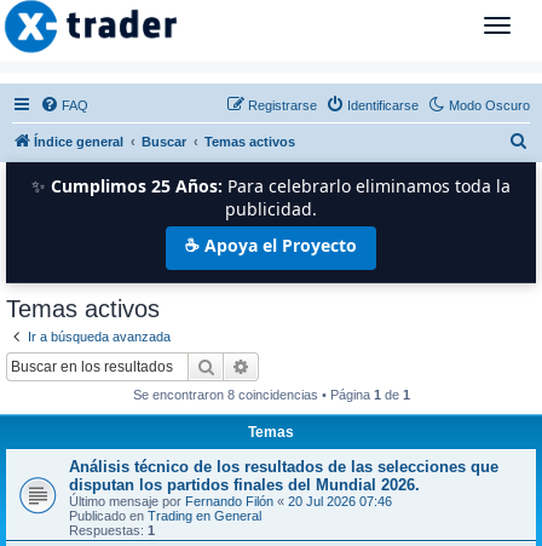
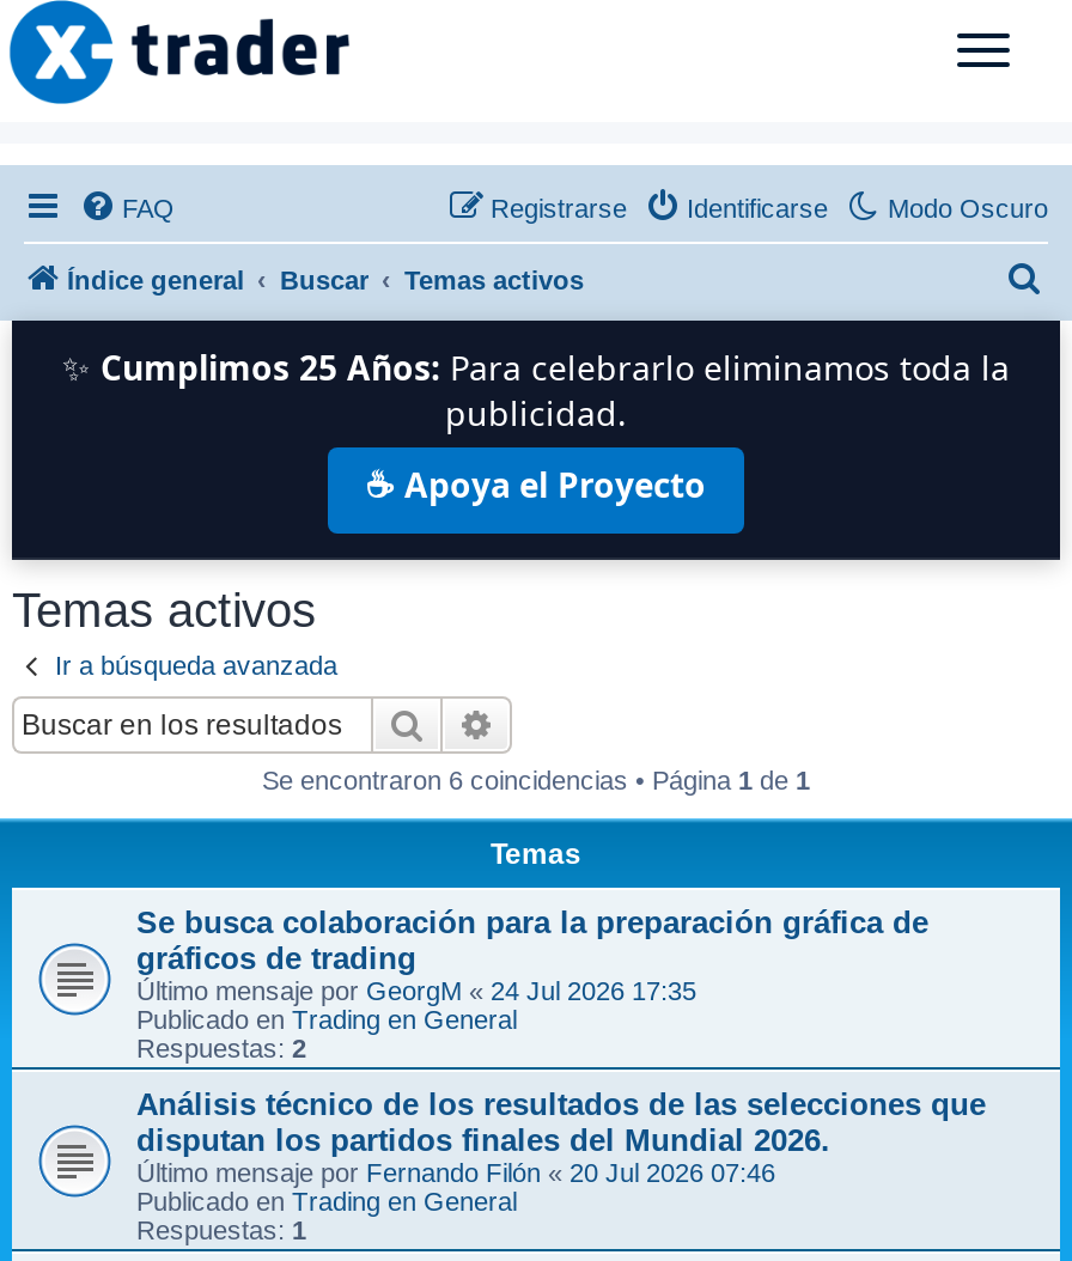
[132,387,410,401] Se encontraron 8 coincidencias • Página 1 de 1 -> [262,764,810,793] Se encontraron 6 coincidencias • Página 1 de 1
none -> [136,903,928,1061] Se busca colaboración para la preparación gráfica de | gráficos de trading | Último mensaje por GeorgM «24 Jul 2026 17:35 | Publicado en Trading en General | Respuestas: 2

